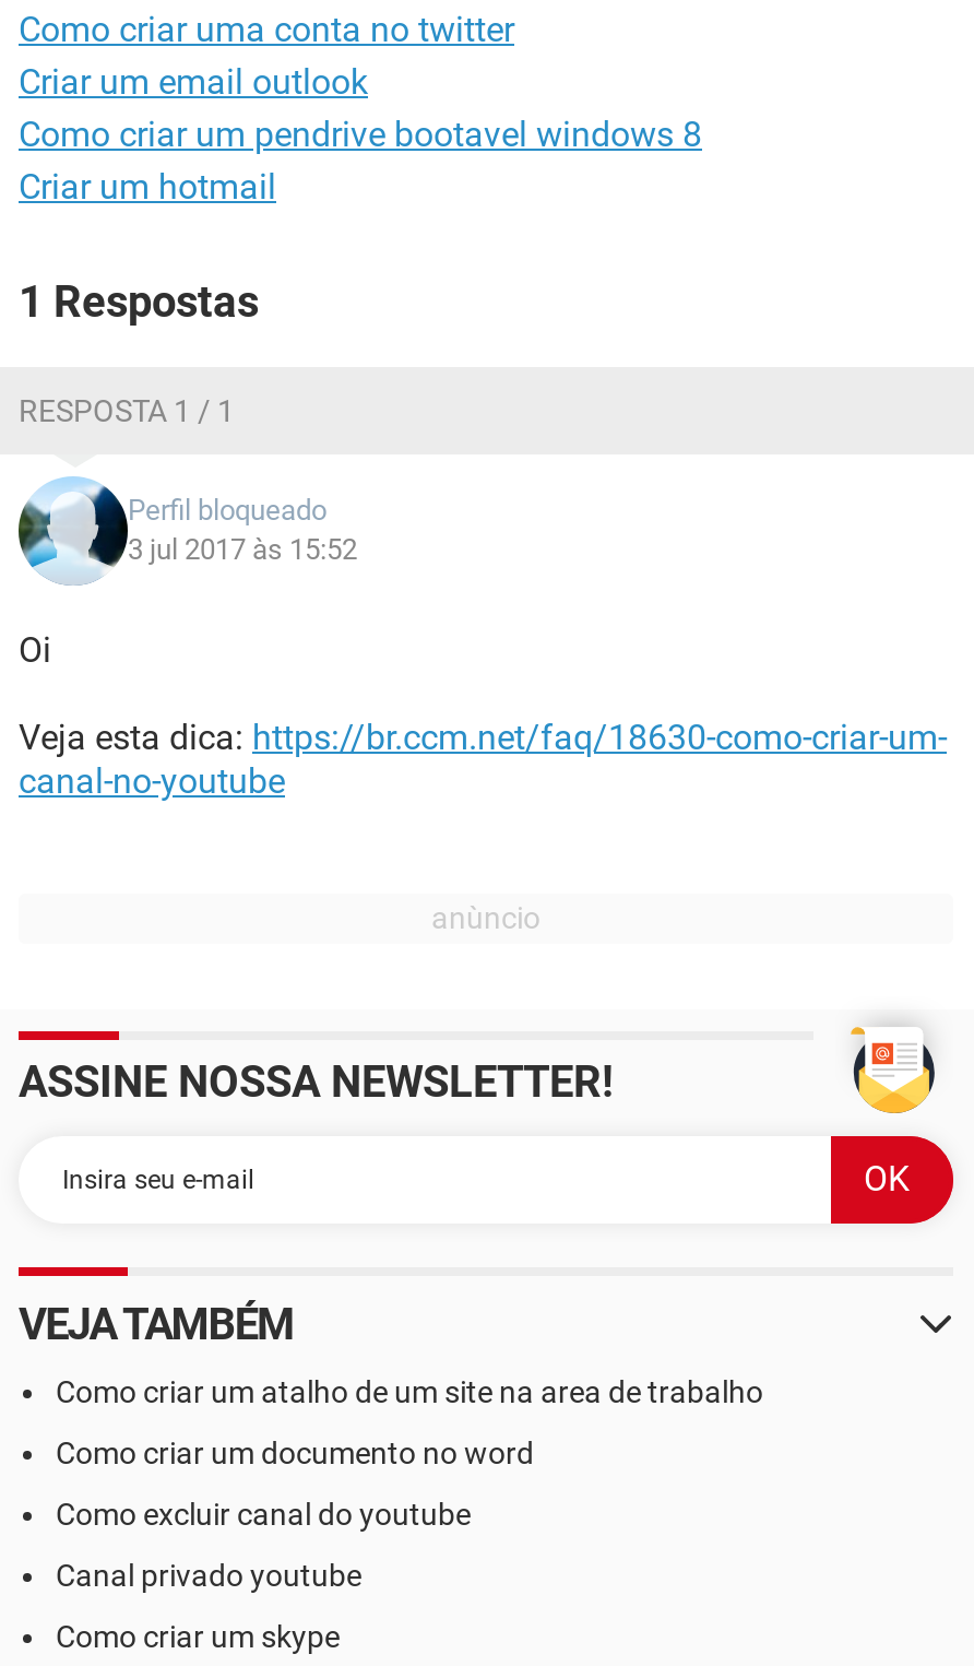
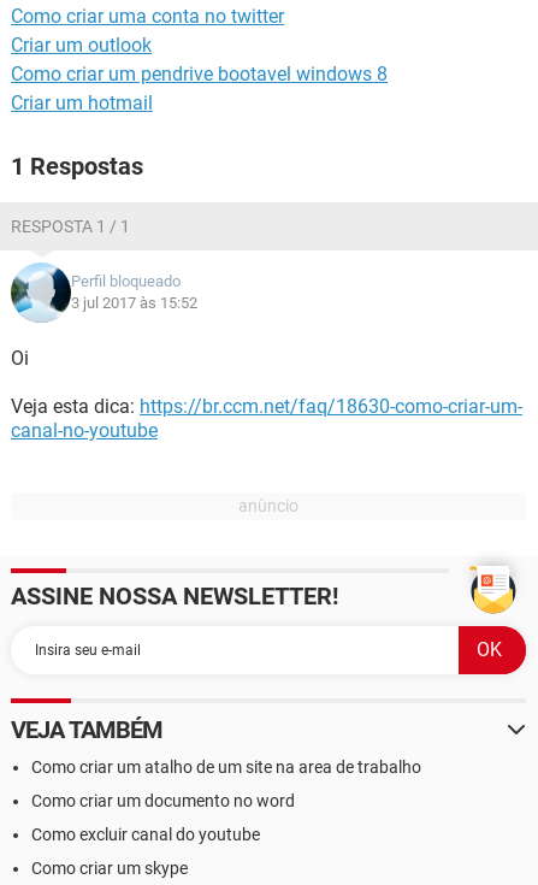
[19,61,368,103] Criar um email outlook -> [11,34,152,57] Criar um outlook
[56,1558,361,1593] Canal privado youtube -> none

